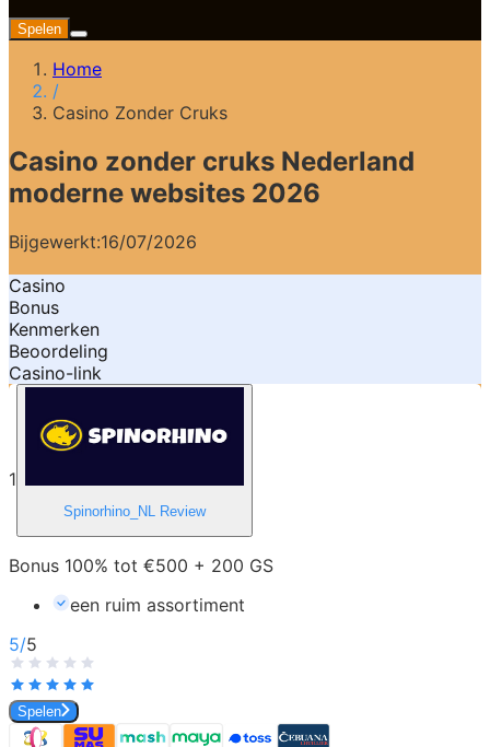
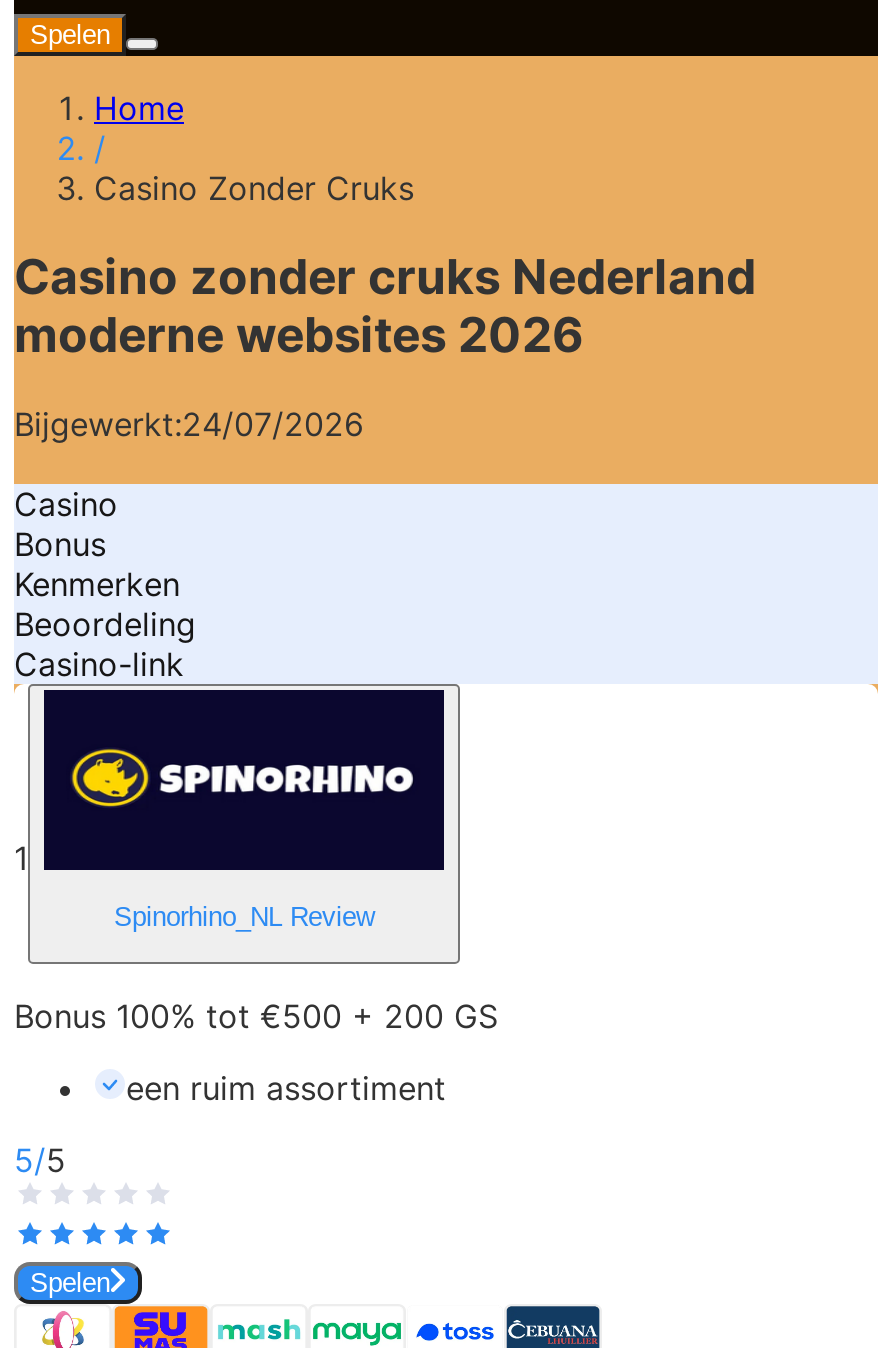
[9,231,197,252] Bijgewerkt:16/07/2026 -> [14,404,364,444] Bijgewerkt:24/07/2026

